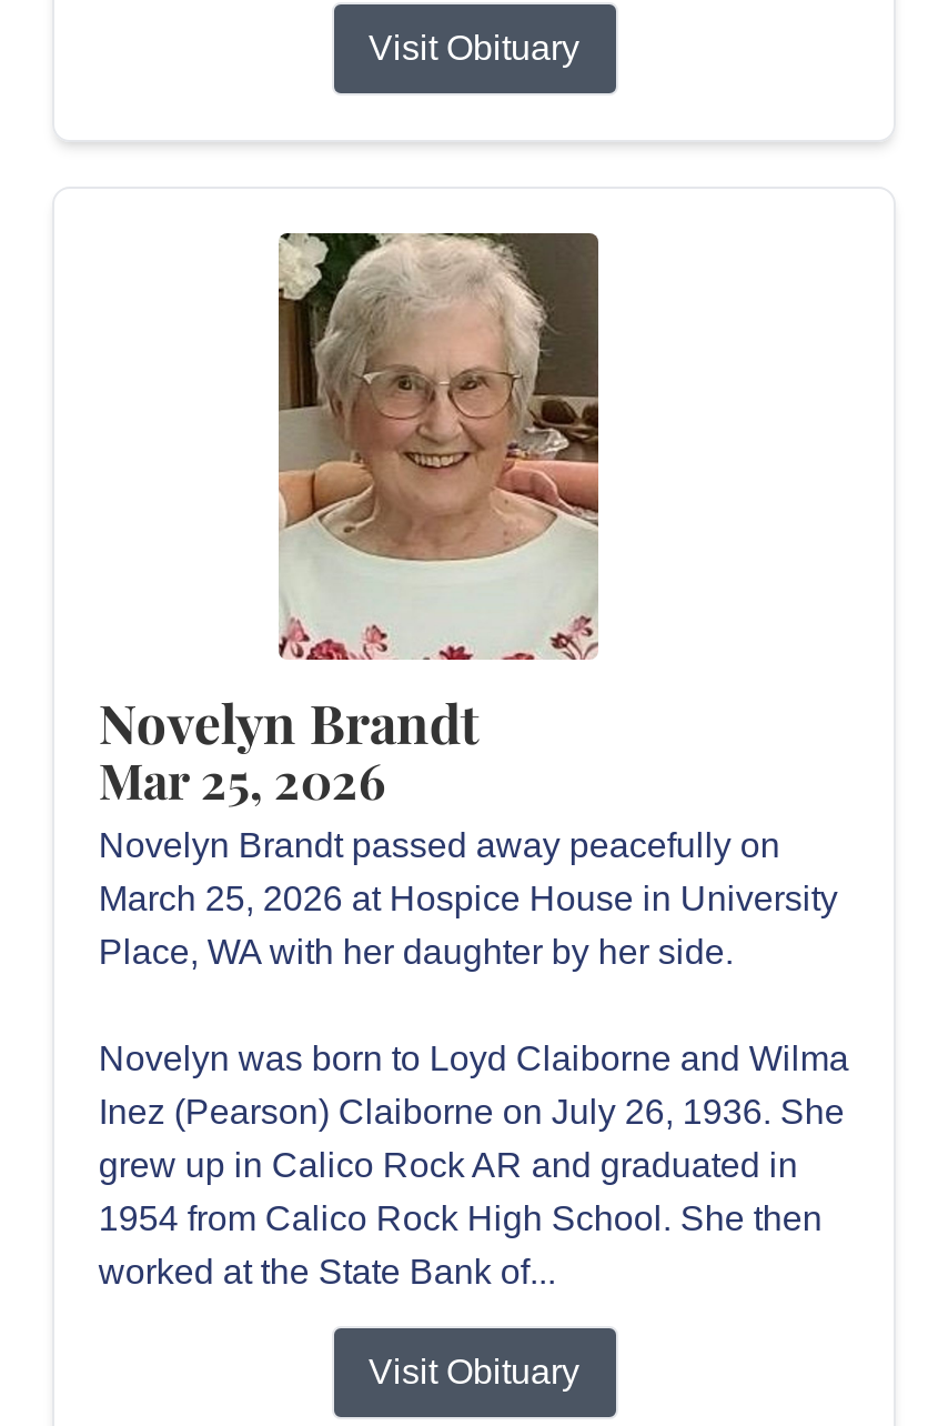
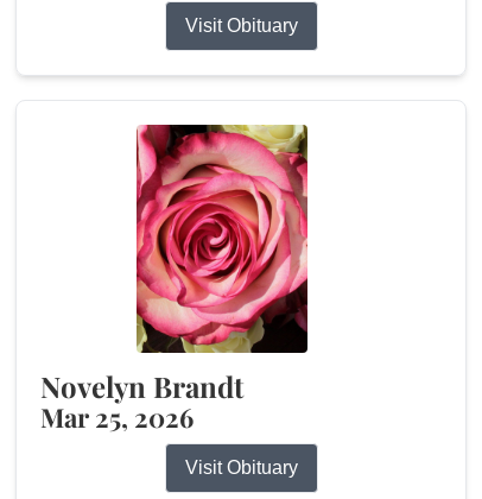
[276,231,601,662] [image] -> [135,124,309,354] [image]
[99,825,849,1290] Novelyn Brandt passed away peacefully on | March 25, 2026 at Hospice House in University | Place, WA with her daughter by her side. | Novelyn was born to Loyd Claiborne and Wilma | Inez (Pearson) Claiborne on July 26, 1936. She | grew up in Calico Rock AR and graduated in | 1954 from Calico Rock High School. She then | worked at the State Bank of... -> none

